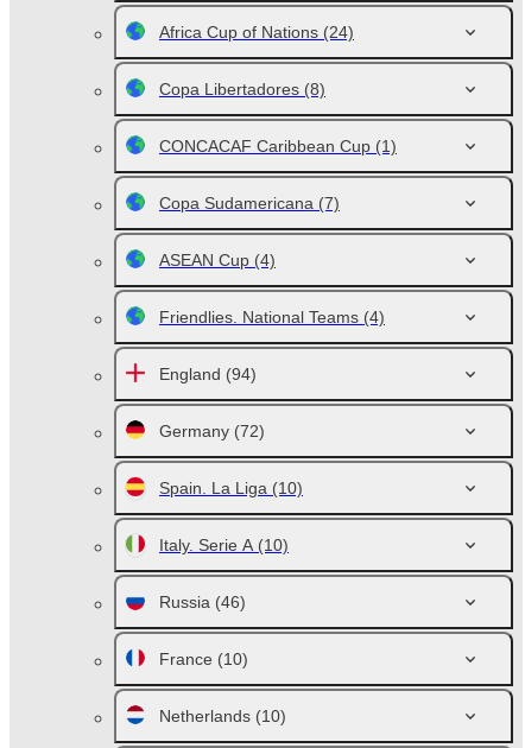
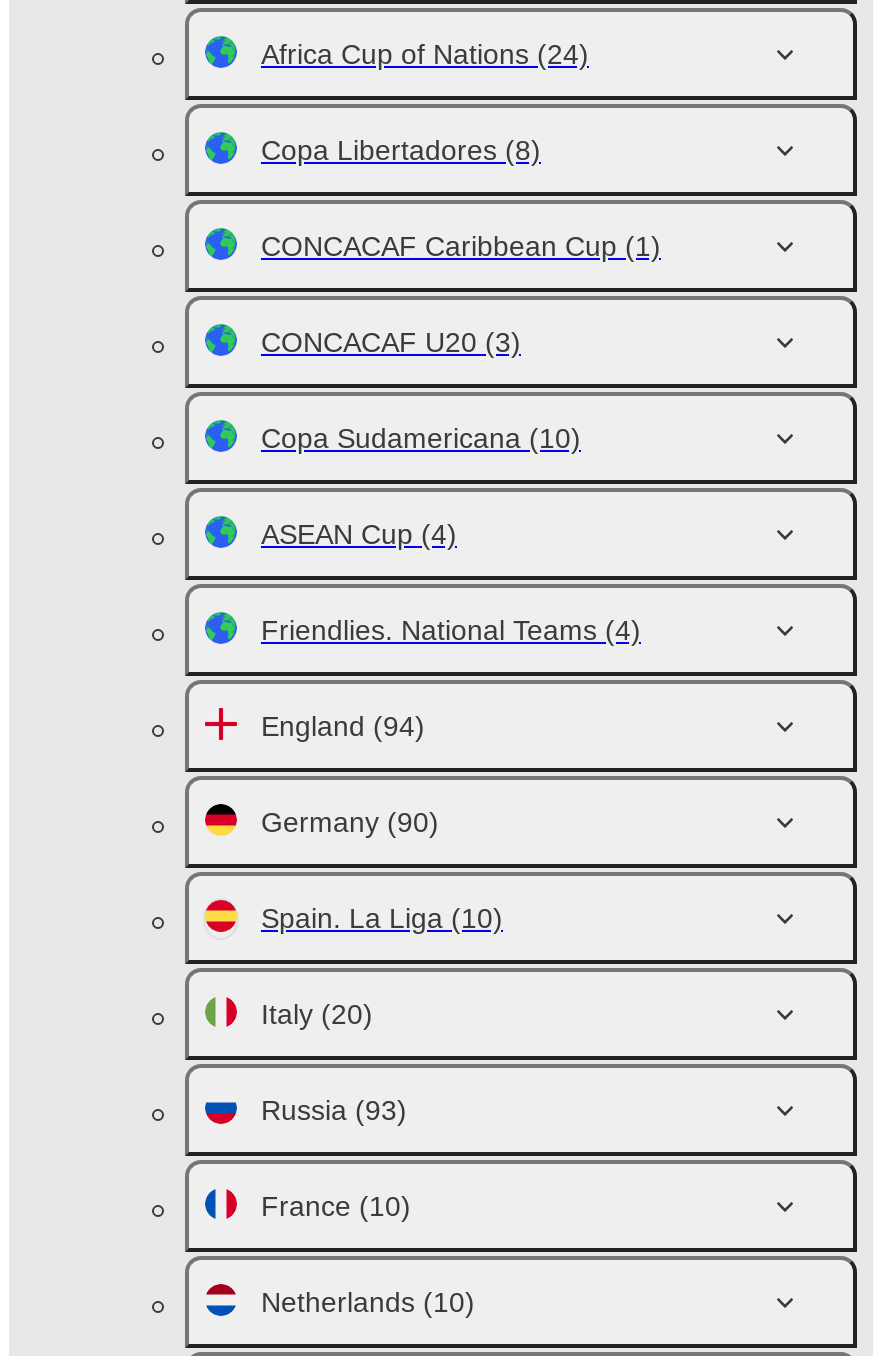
[159,194,340,213] Copa Sudamericana (7) -> [261,326,581,454] CONCACAF U20 (3) | Copa Sudamericana (10)
[159,421,265,440] Germany (72) -> [261,806,439,838] Germany (90)
[159,535,289,554] Italy. Serie A (10) -> [261,998,373,1030] Italy (20)
[159,592,246,611] Russia (46) -> [261,1094,407,1126] Russia (93)

